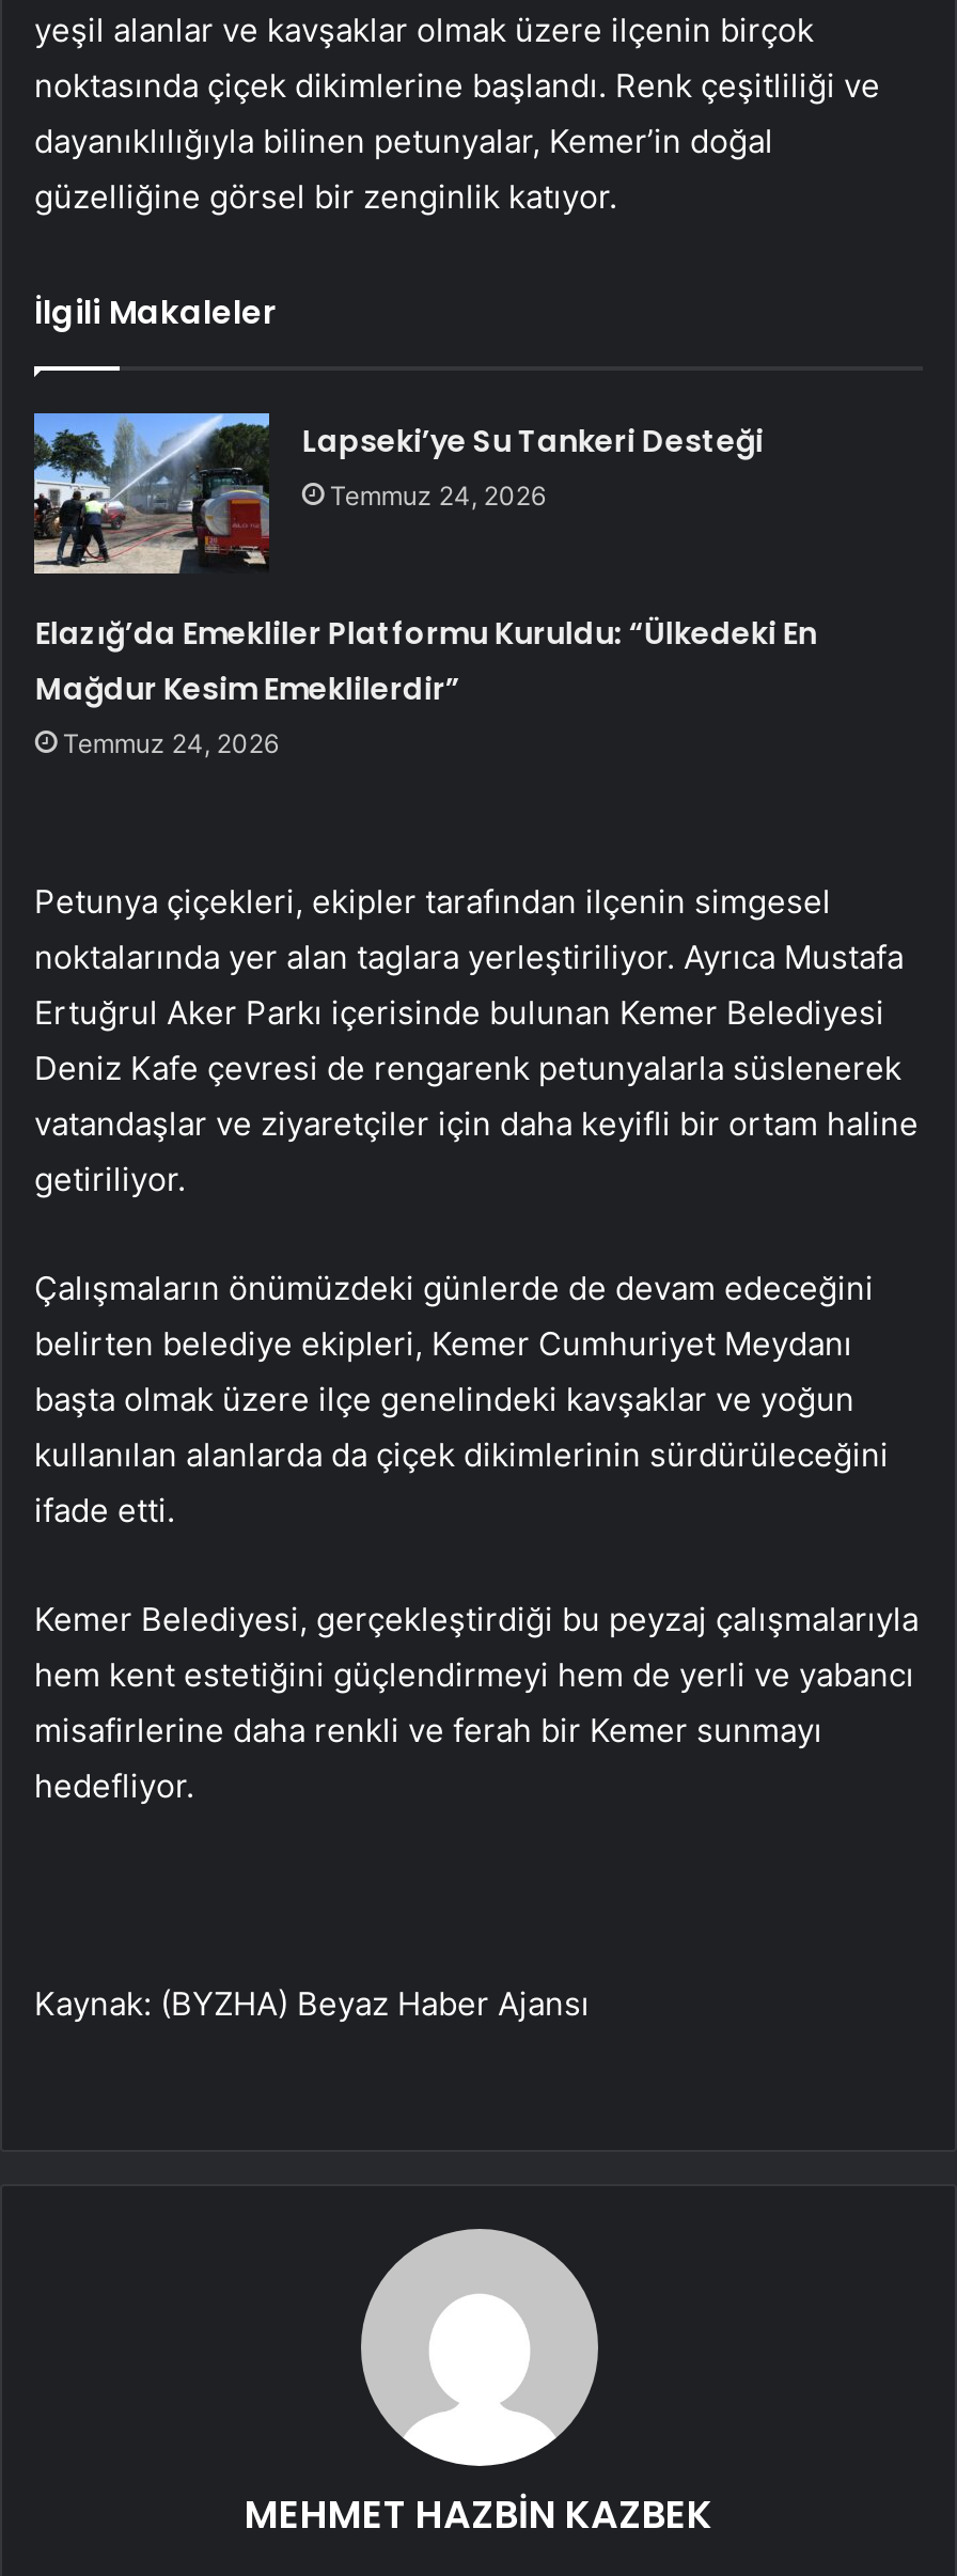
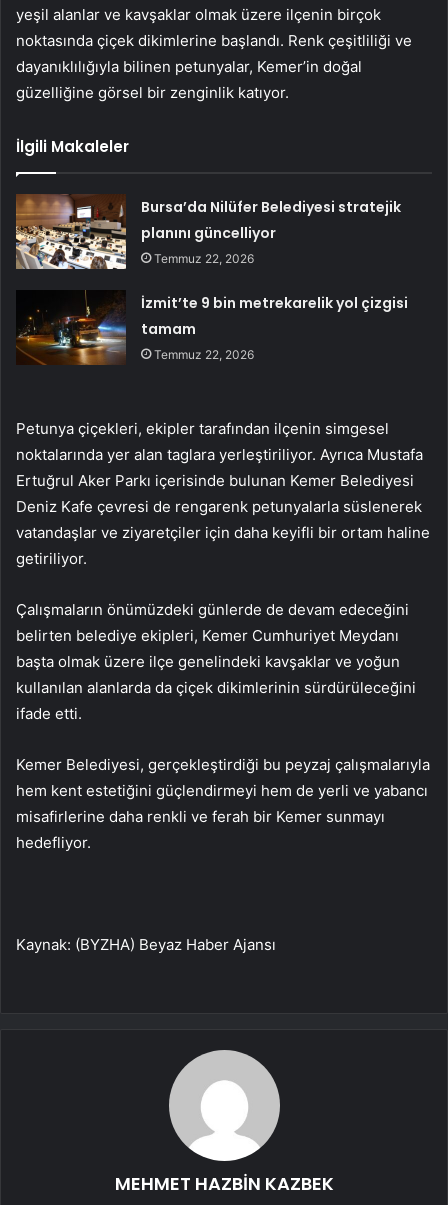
[32,411,763,574] [image] | Lapseki’ye Su Tankeri Desteği | Temmuz 24, 2026 -> [15,194,401,270] [image] | Bursa’da Nilüfer Belediyesi stratejik | planını güncelliyor | Temmuz 22, 2026
[35,612,817,759] Elazığ’da Emekliler Platformu Kuruldu: “Ülkedeki En | Mağdur Kesim Emeklilerdir” | Temmuz 24, 2026 -> [141,293,408,362] İzmit’te 9 bin metrekarelik yol çizgisi | tamam | Temmuz 22, 2026

